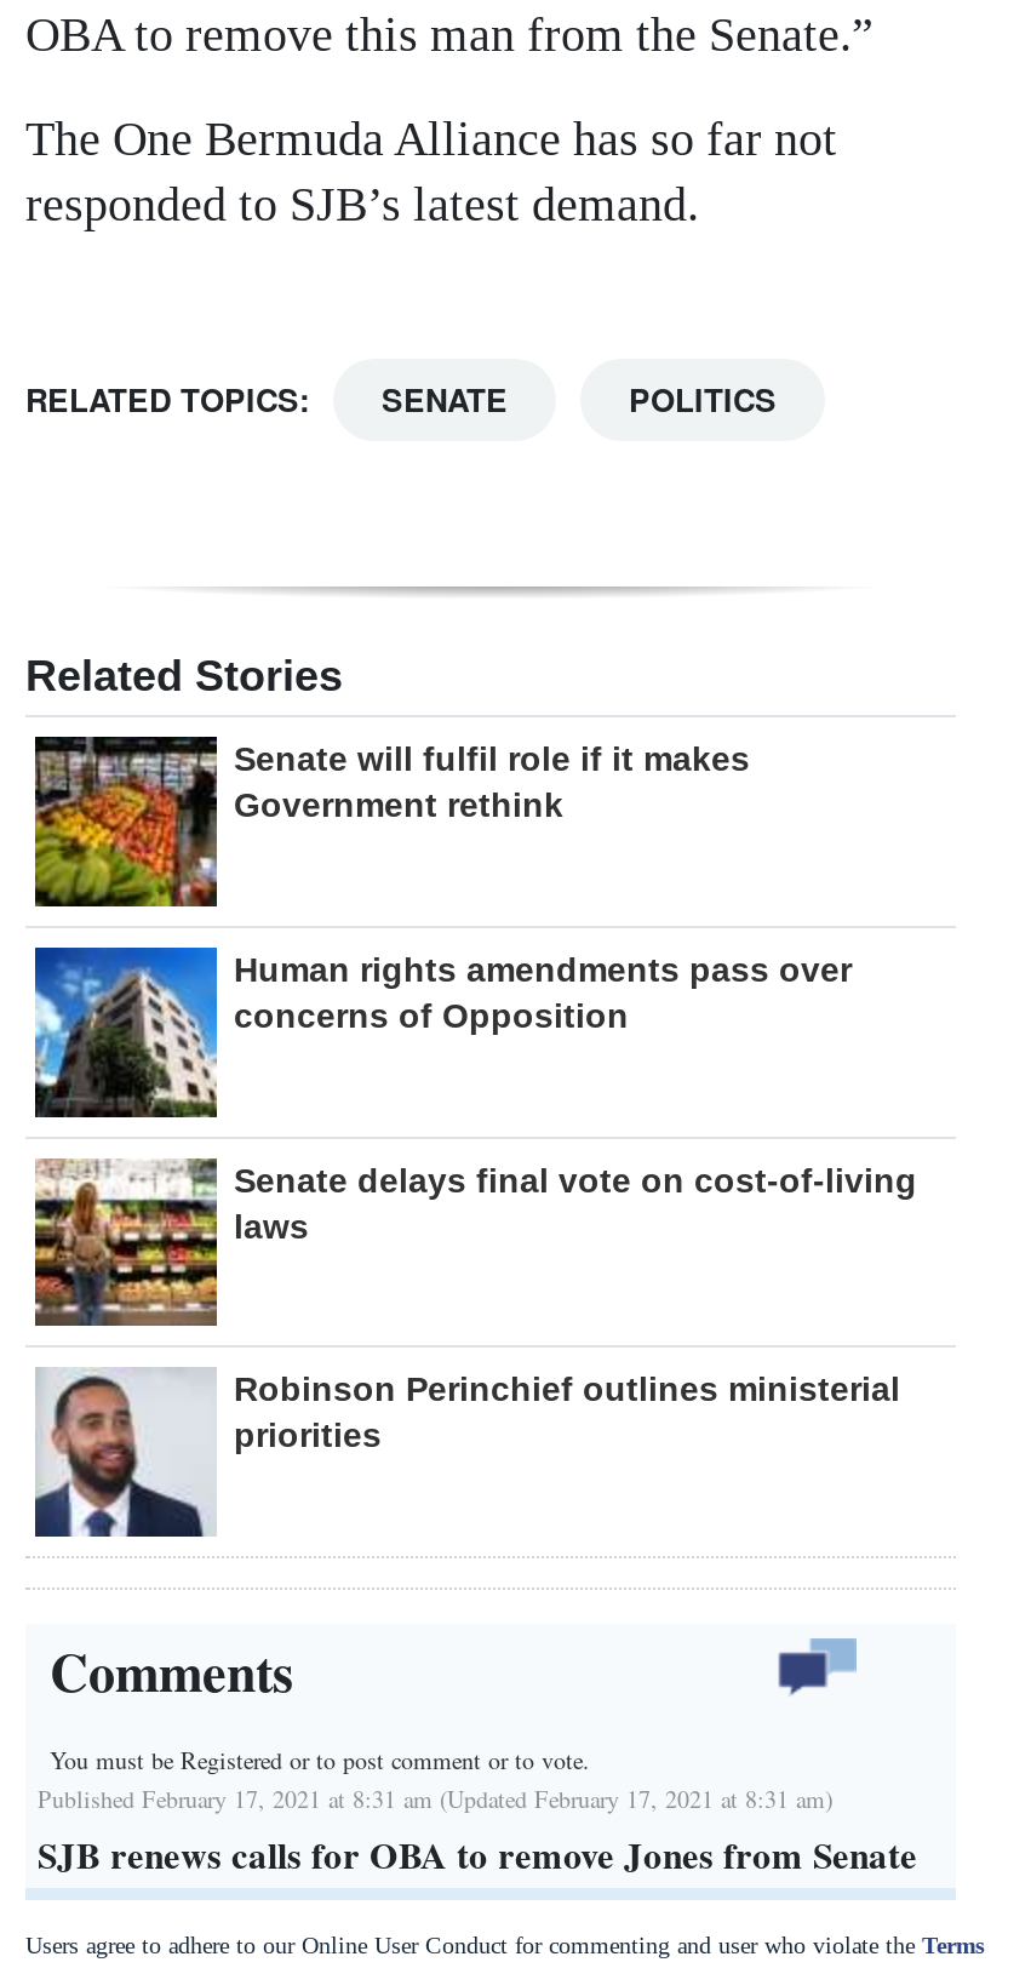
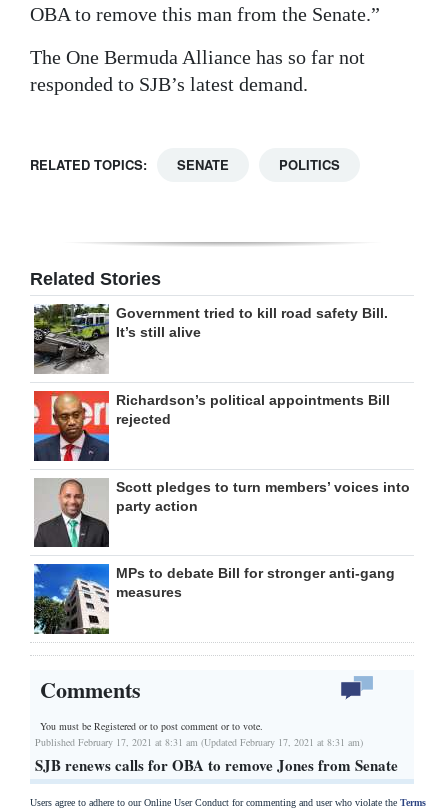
[33,734,750,909] [image] | Senate will fulfil role if it makes | Government rethink -> [33,303,388,374] [image] | Government tried to kill road safety Bill. | It’s still alive
[33,945,852,1120] [image] | Human rights amendments pass over | concerns of Opposition -> [33,390,390,462] [image] | Richardson’s political appointments Bill | rejected
[33,1159,917,1328] [image] | Senate delays final vote on cost-of-living | laws -> [34,478,410,548] [image] | Scott pledges to turn members’ voices into | party action
[35,1367,900,1539] [image] | Robinson Perinchief outlines ministerial | priorities -> [33,563,395,635] [image] | MPs to debate Bill for stronger anti-gang | measures

